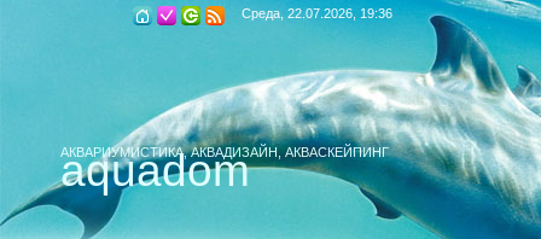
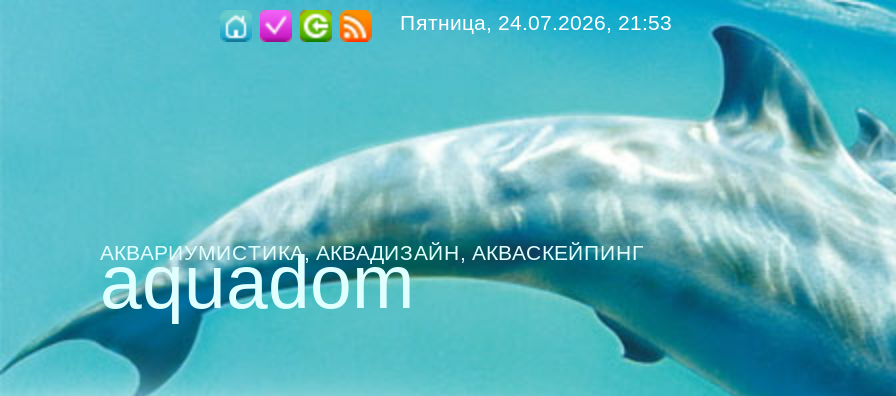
[242,6,392,21] Среда, 22.07.2026, 19:36 -> [400,10,672,34] Пятница, 24.07.2026, 21:53

